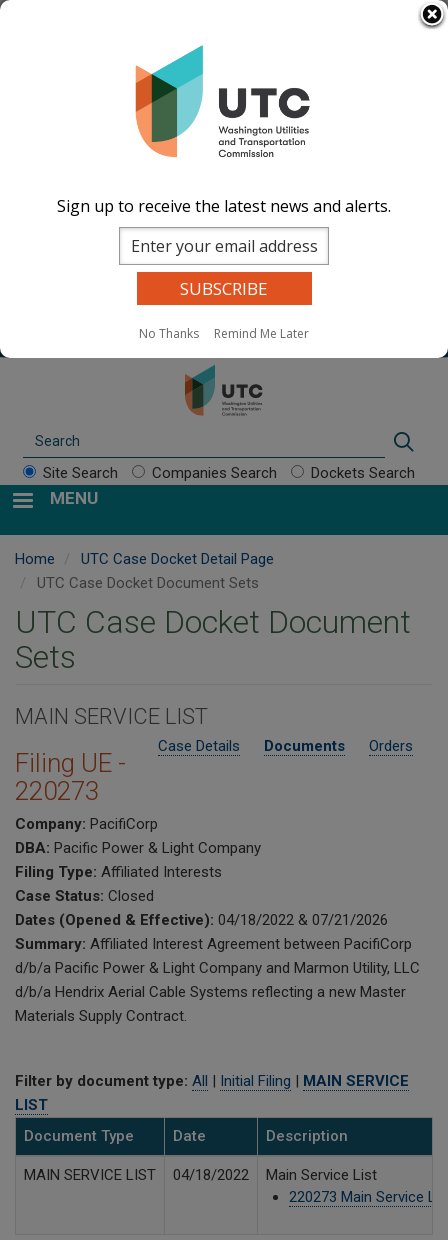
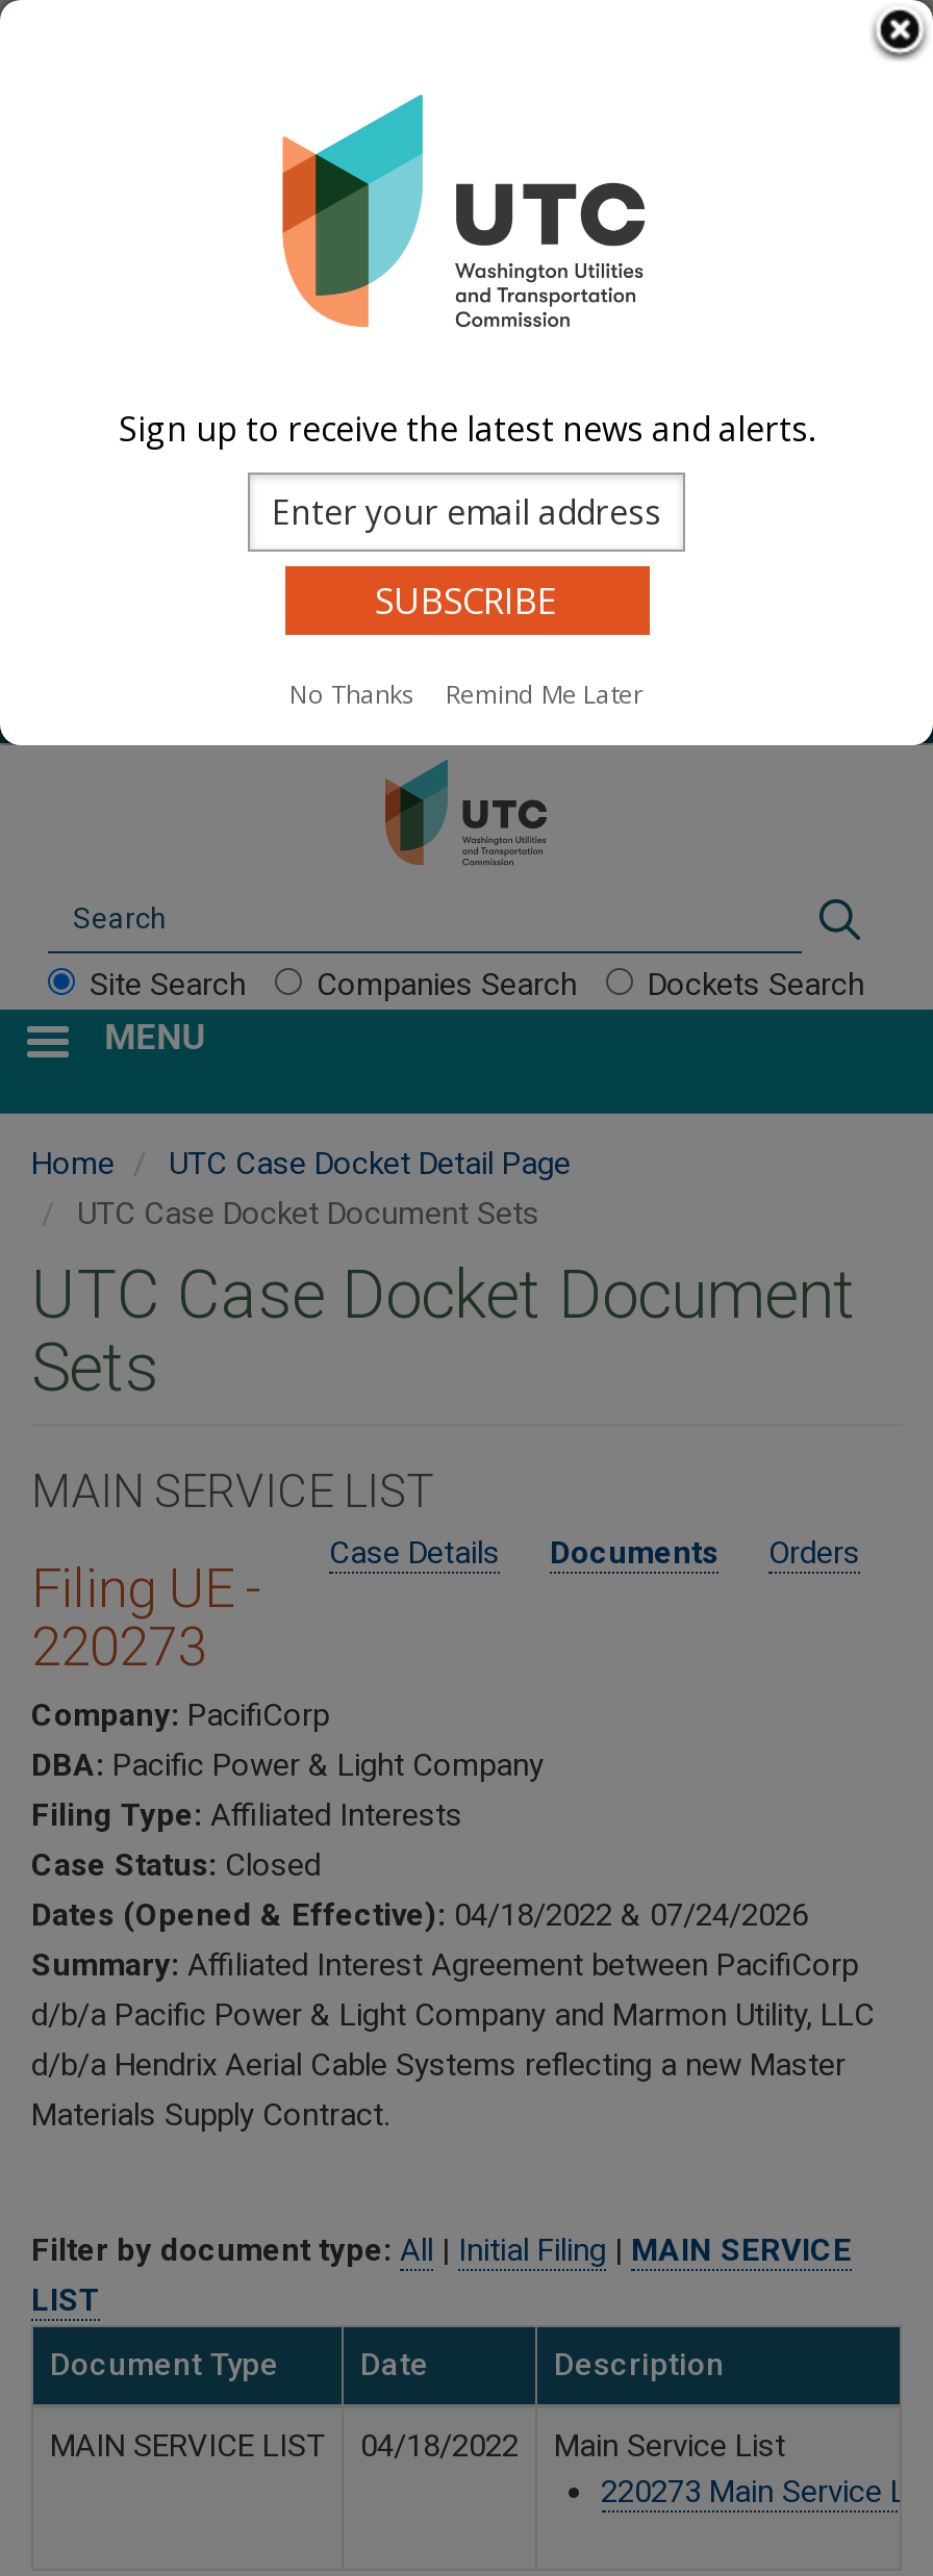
[15,911,388,929] Dates (Opened & Effective): 04/18/2022 & 07/21/2026 -> [31,1896,808,1933] Dates (Opened & Effective): 04/18/2022 & 07/24/2026

